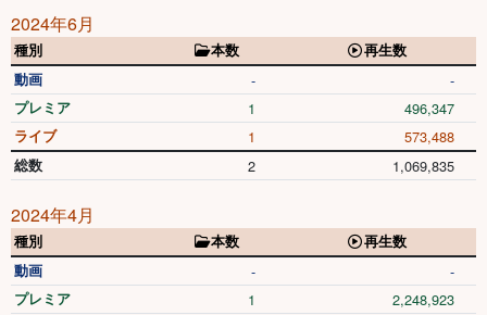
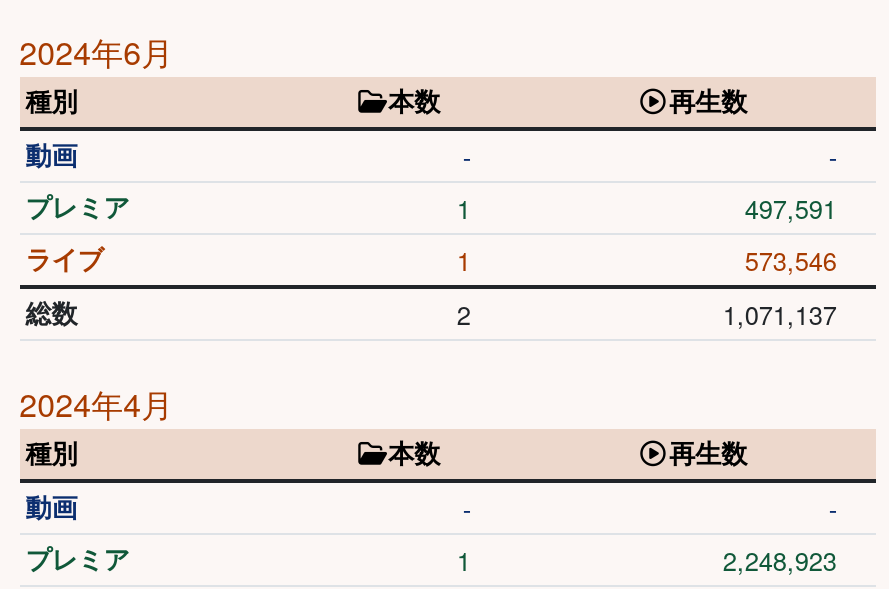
[405,98,455,119] 496,347 -> [745,190,837,228] 497,591
[405,126,455,147] 573,488 -> [745,242,837,280] 573,546
[393,156,455,176] 1,069,835 -> [723,296,837,334] 1,071,137

